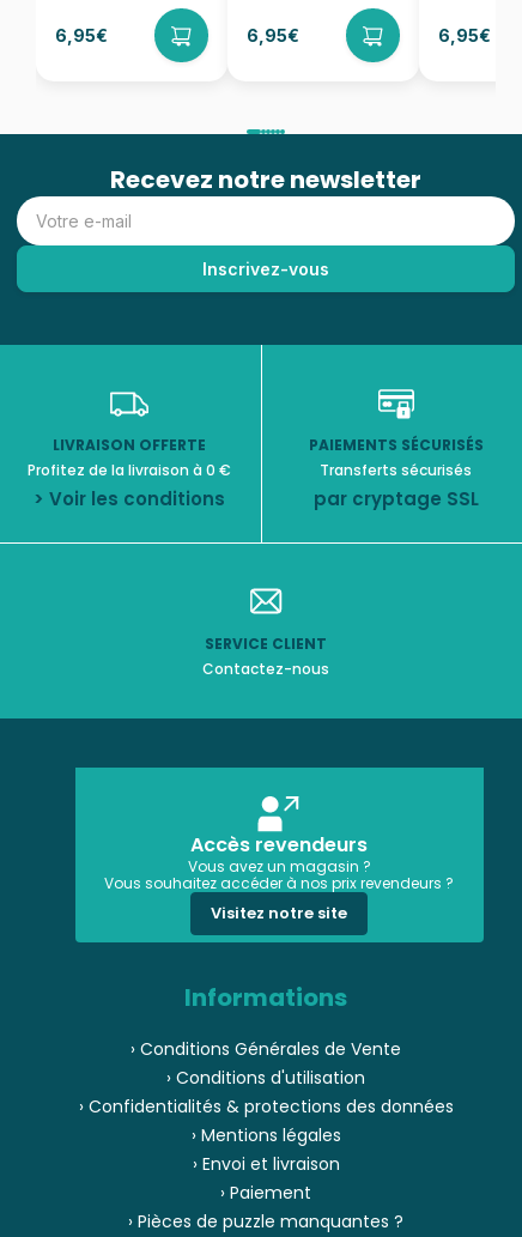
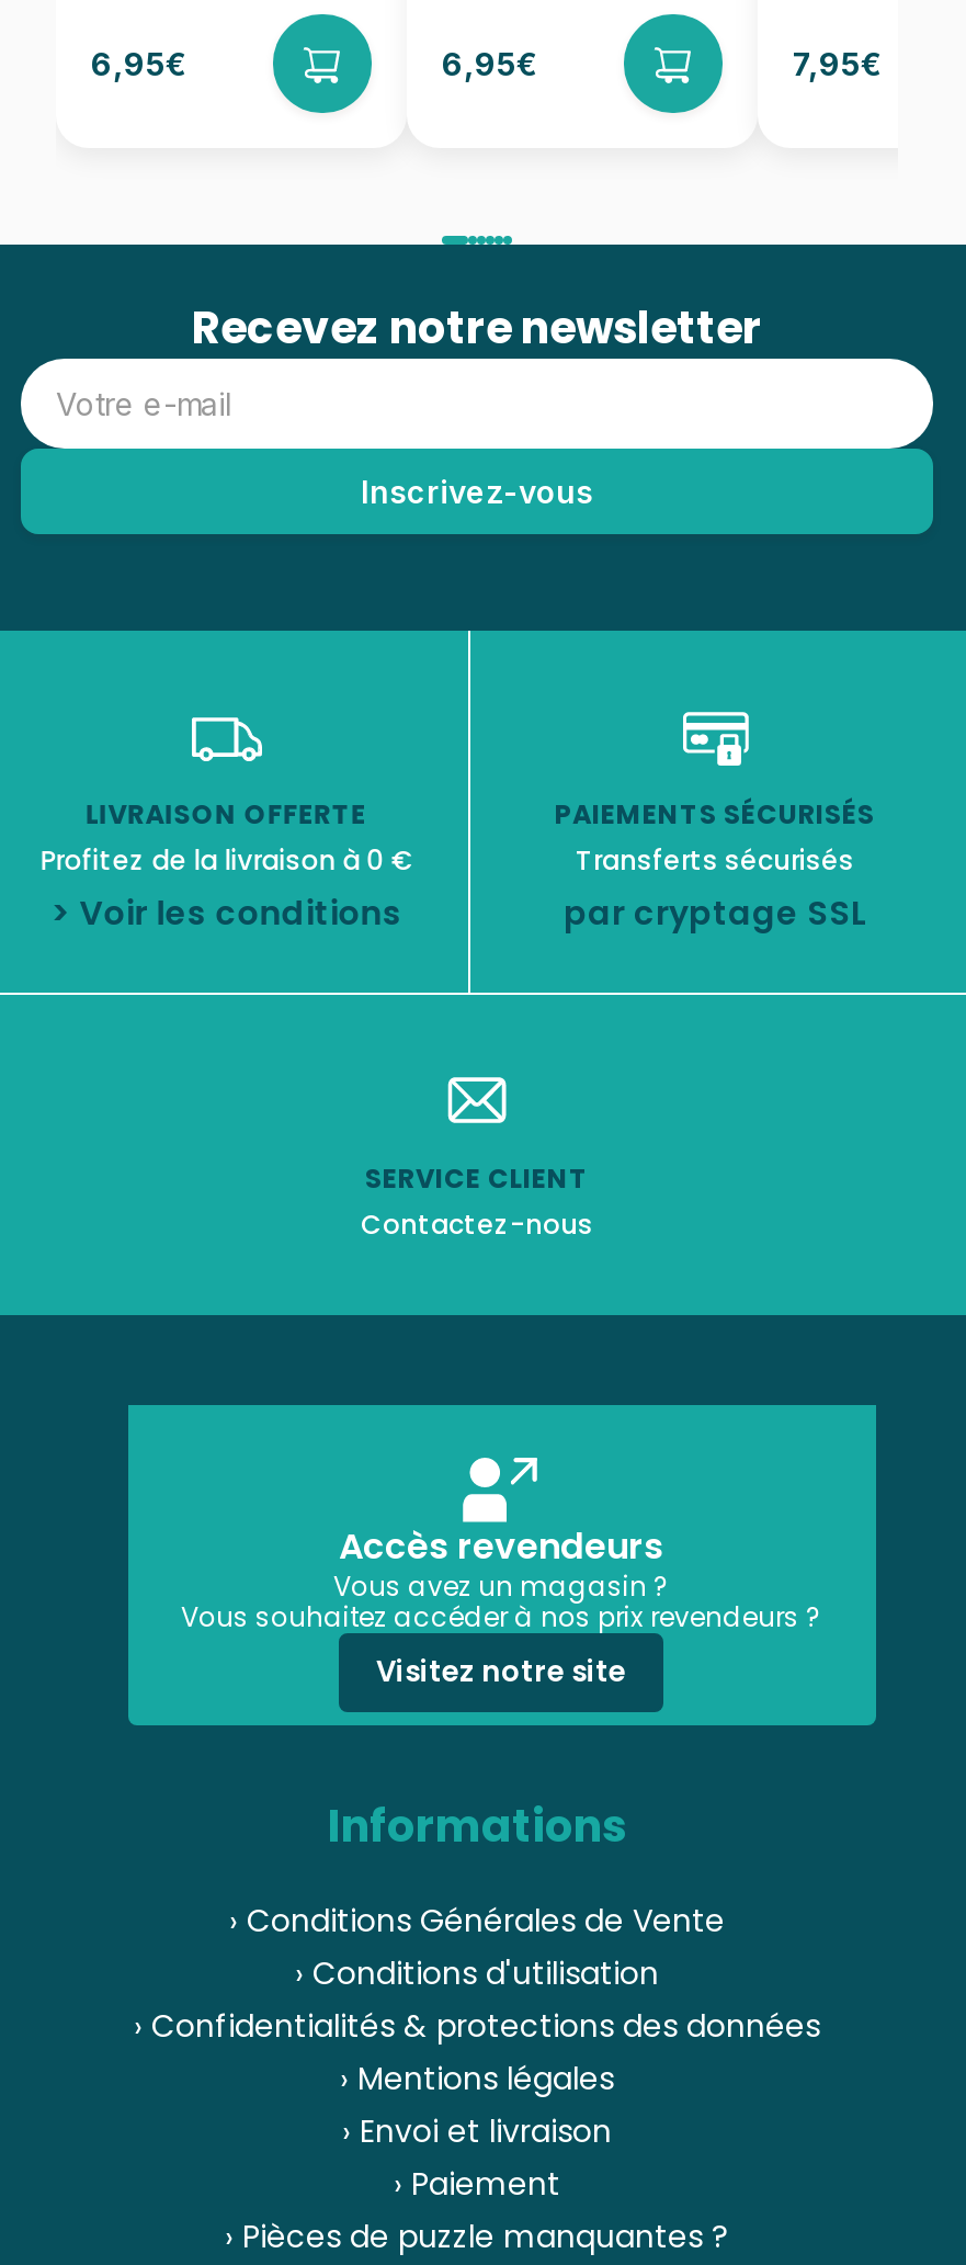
[438,25,491,45] 6,95€ -> [793,44,883,81] 7,95€

